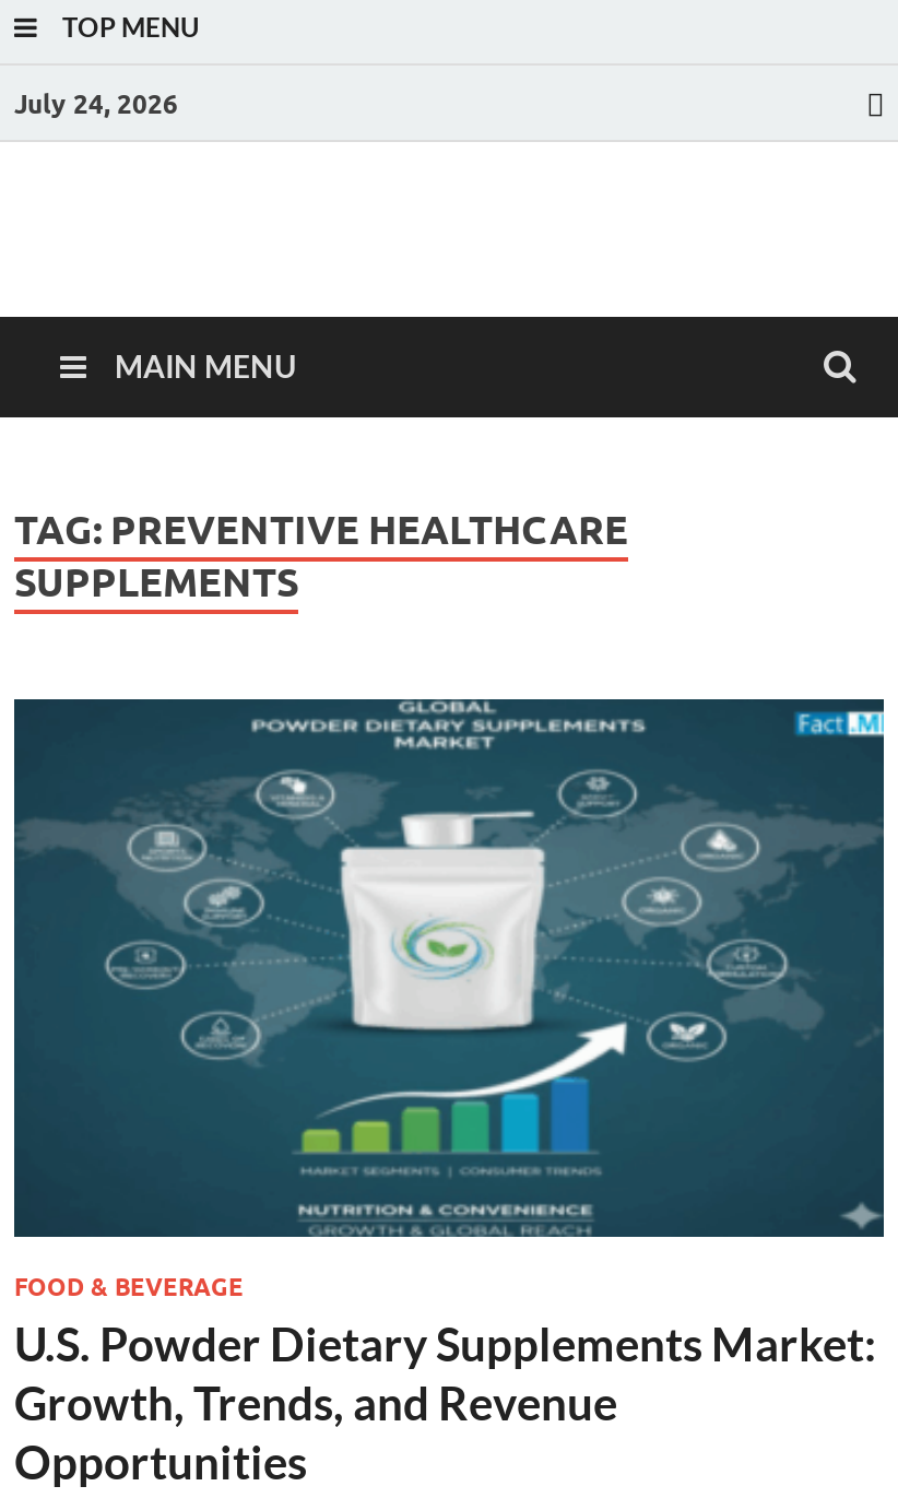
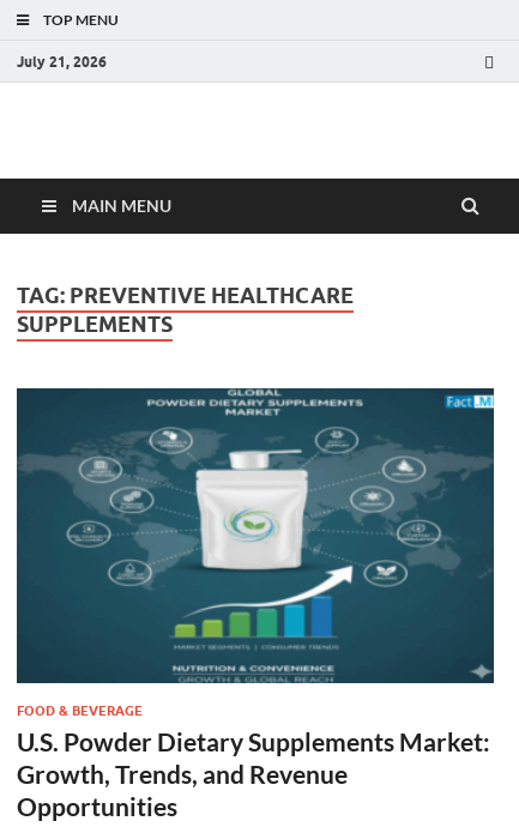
[14,86,178,119] July 24, 2026 -> [17,52,107,70] July 21, 2026

